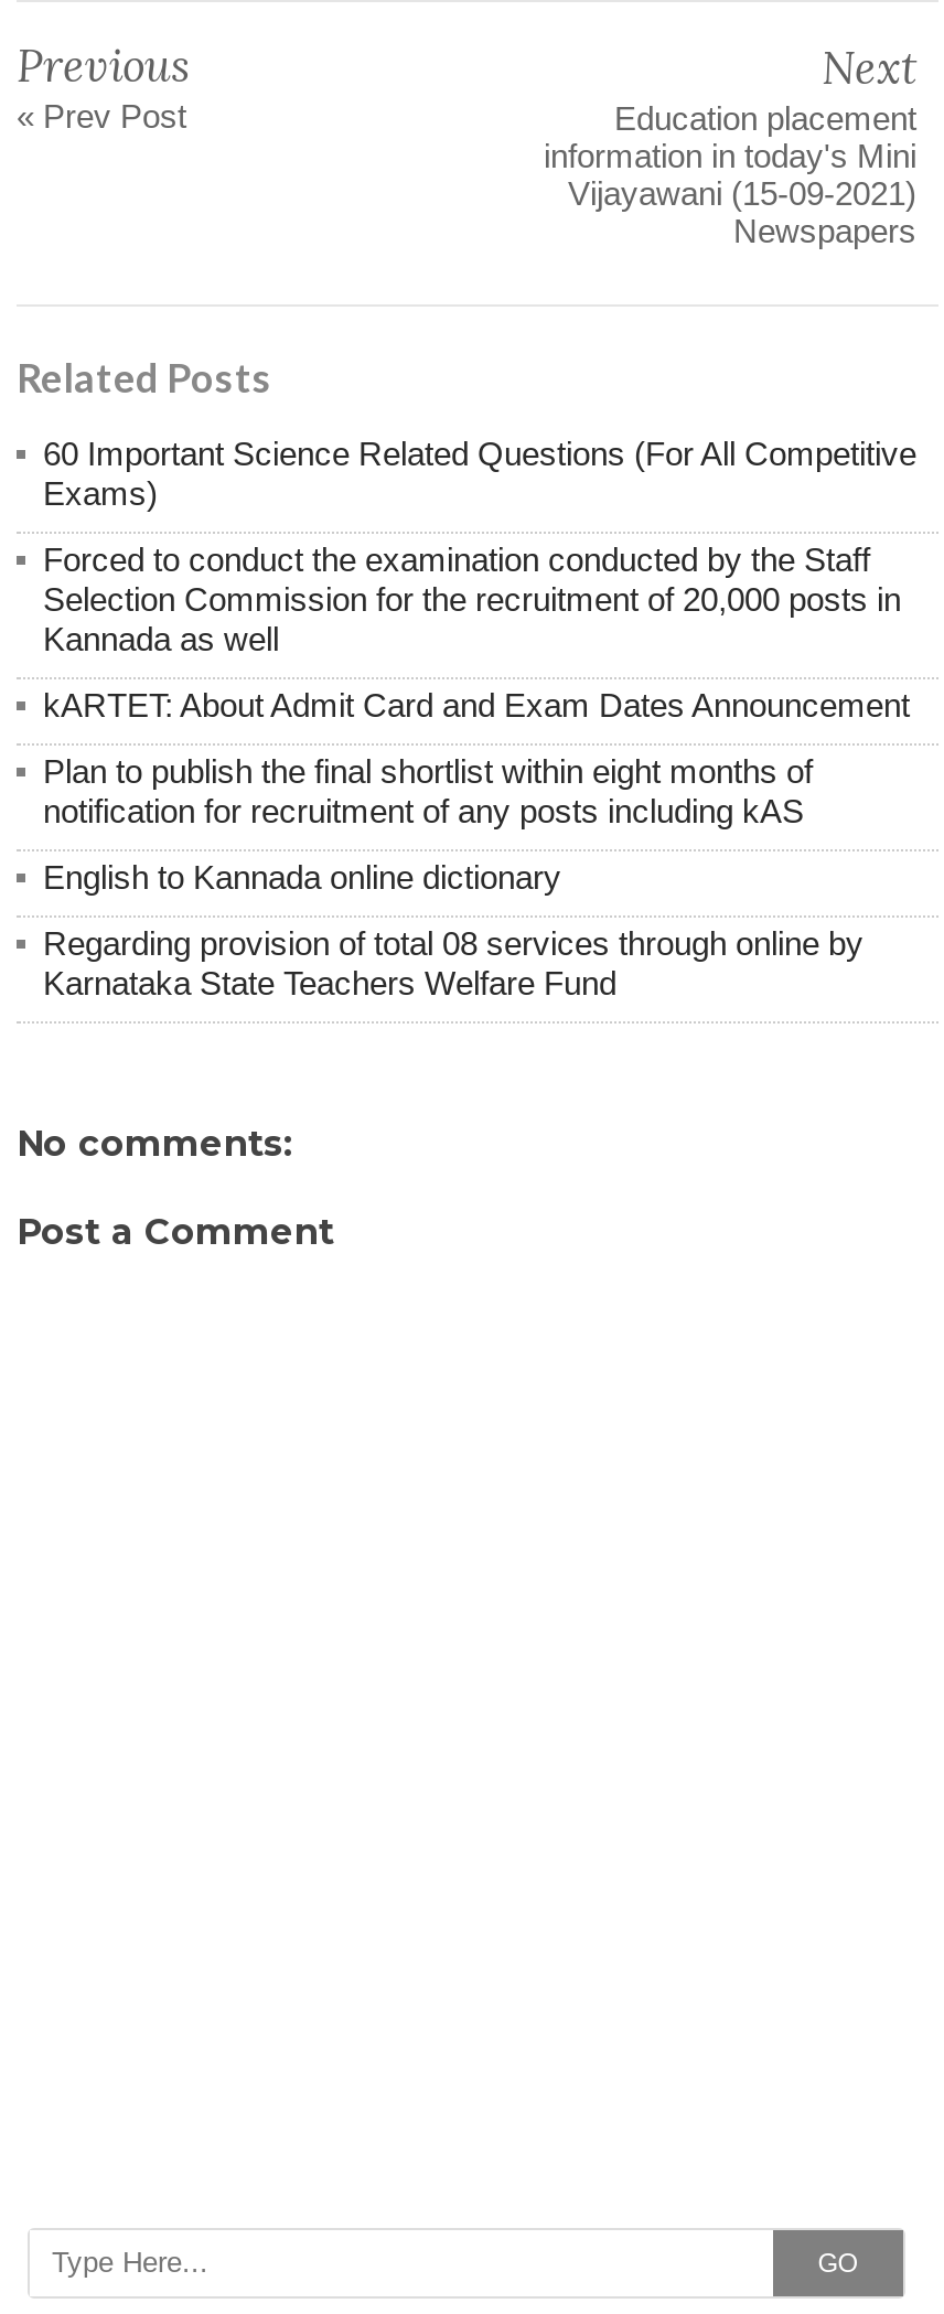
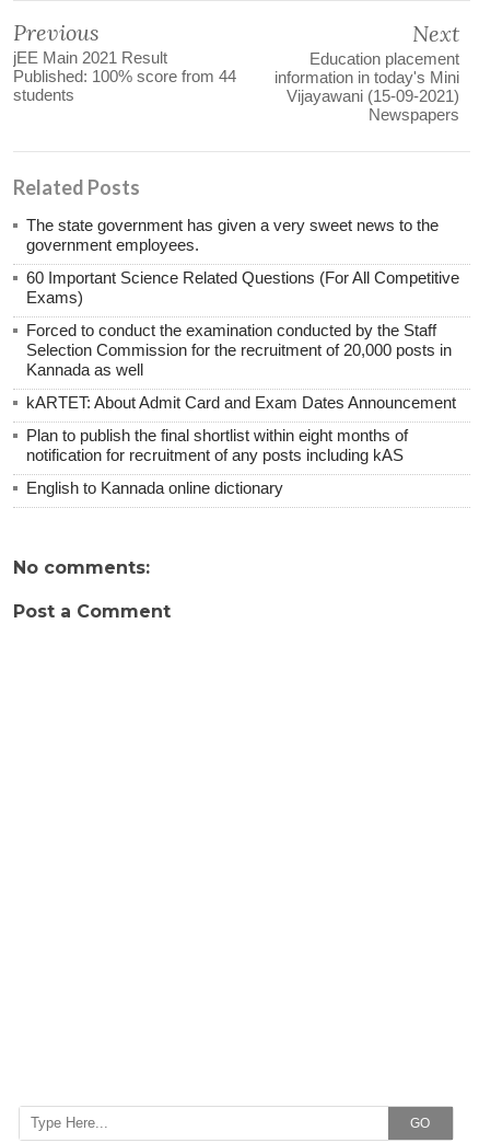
[17,97,186,135] « Prev Post -> [13,48,236,104] jEE Main 2021 Result | Published: 100% score from 44 | students
none -> [26,216,439,254] The state government has given a very sweet news to the | government employees.
moved [43,435,916,896] -> [26,268,459,497]: 60 Important Science Related Questions (For All Competitive | Exams) | Forced to conduct the examination conducted by the Staff | ... | notification for recruitment of any posts including kAS | English to Kannada online dictionary
[43,924,863,1001] Regarding provision of total 08 services through online by | Karnataka State Teachers Welfare Fund -> none

